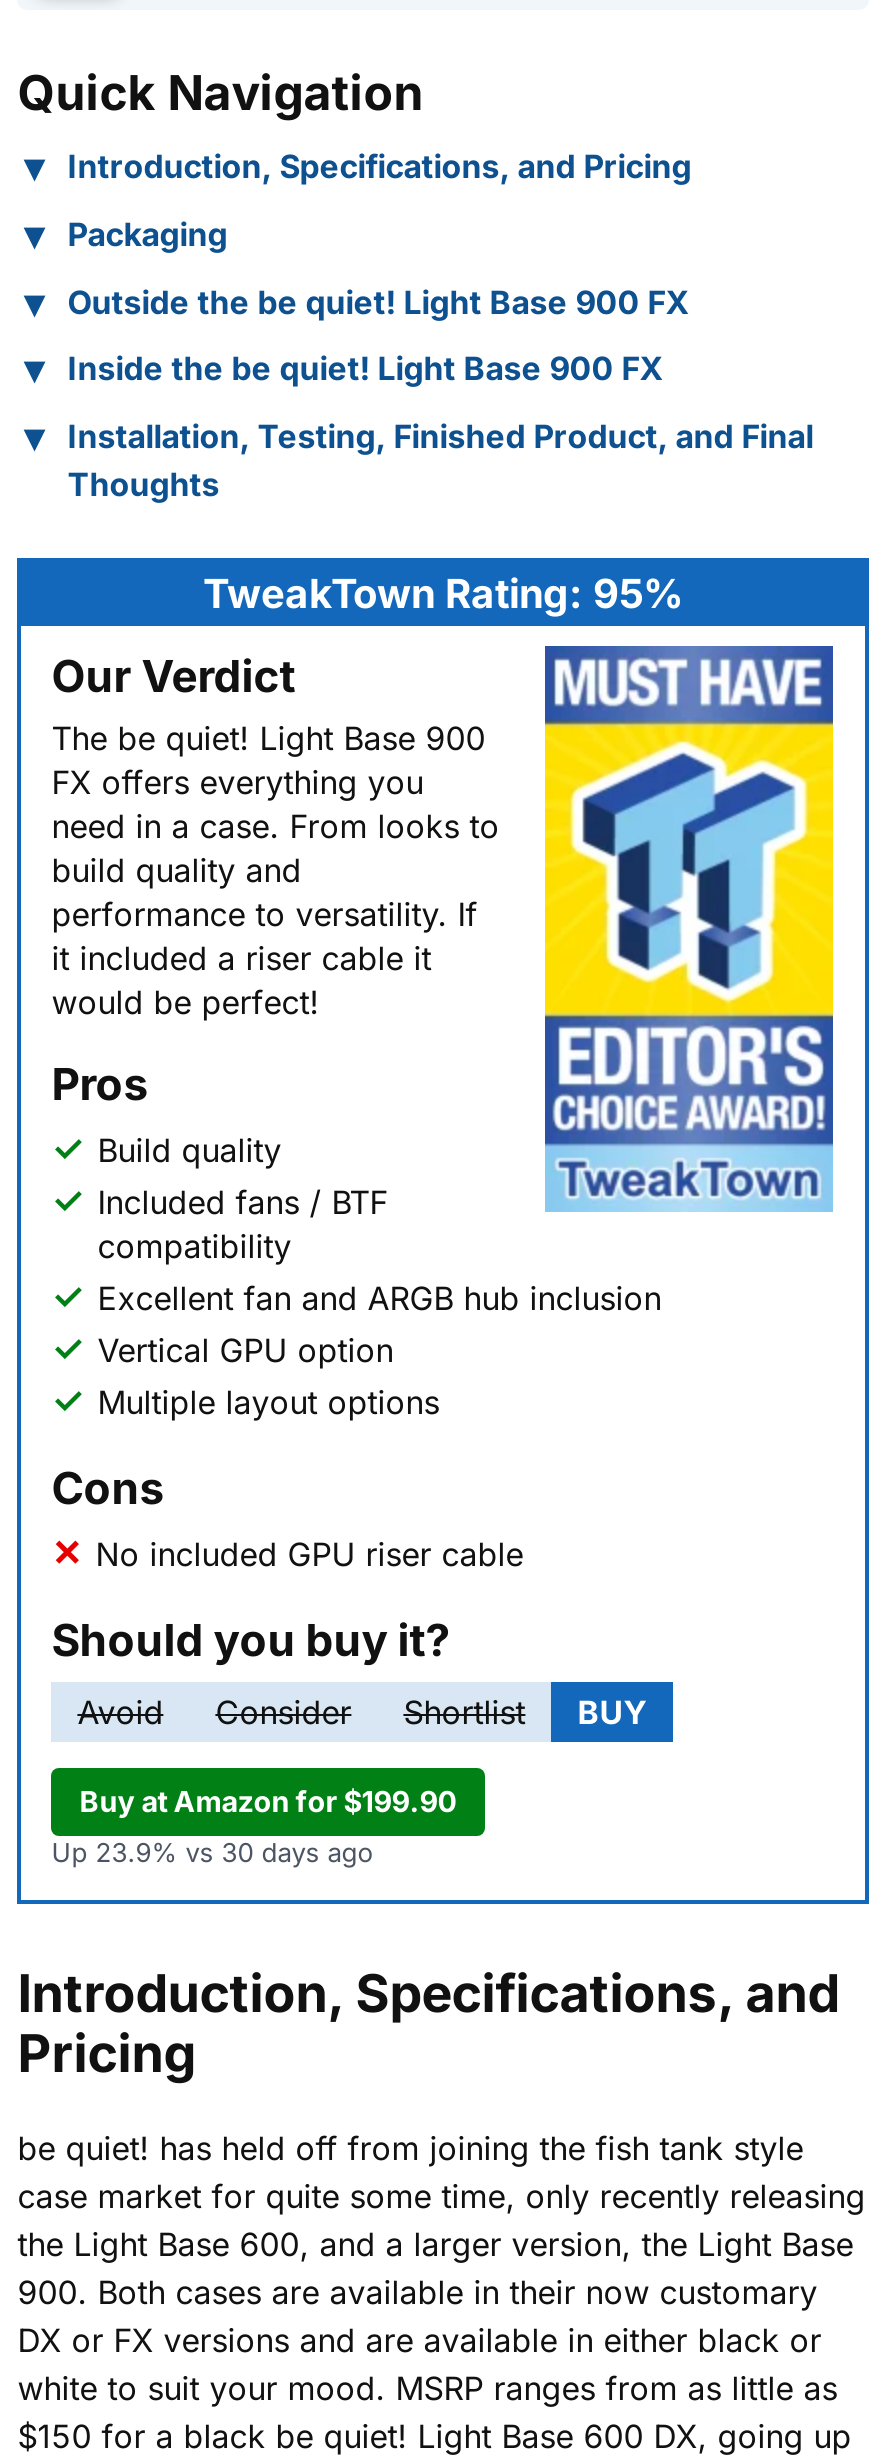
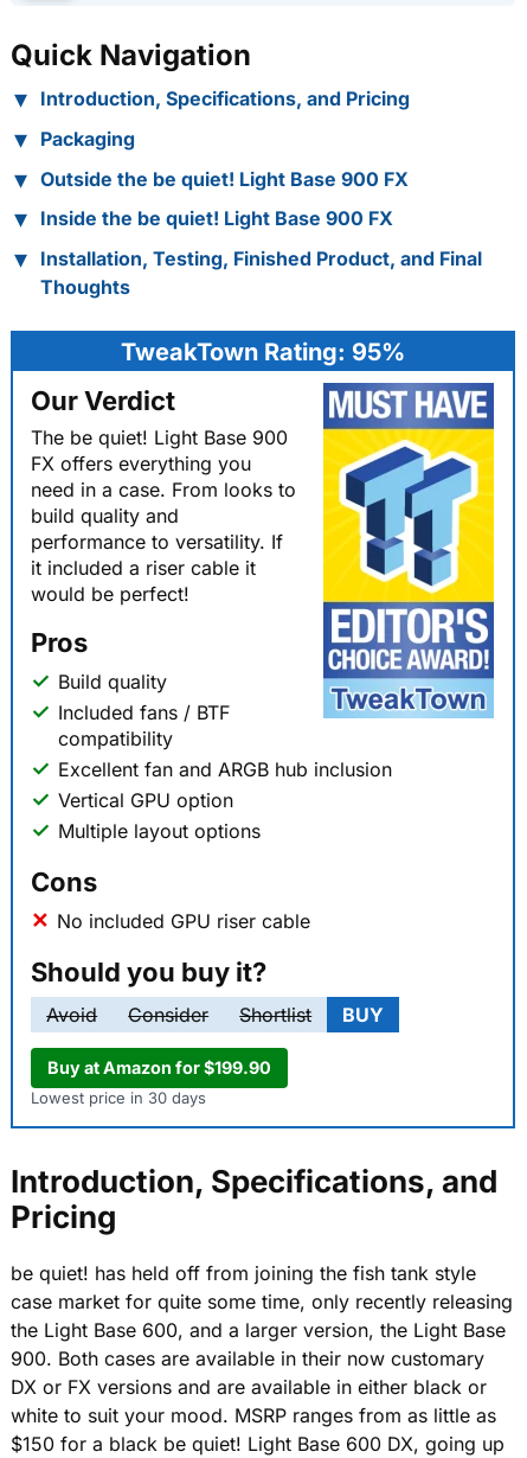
[51,1835,373,1867] Up 23.9% vs 30 days ago -> [31,1088,206,1107] Lowest price in 30 days

